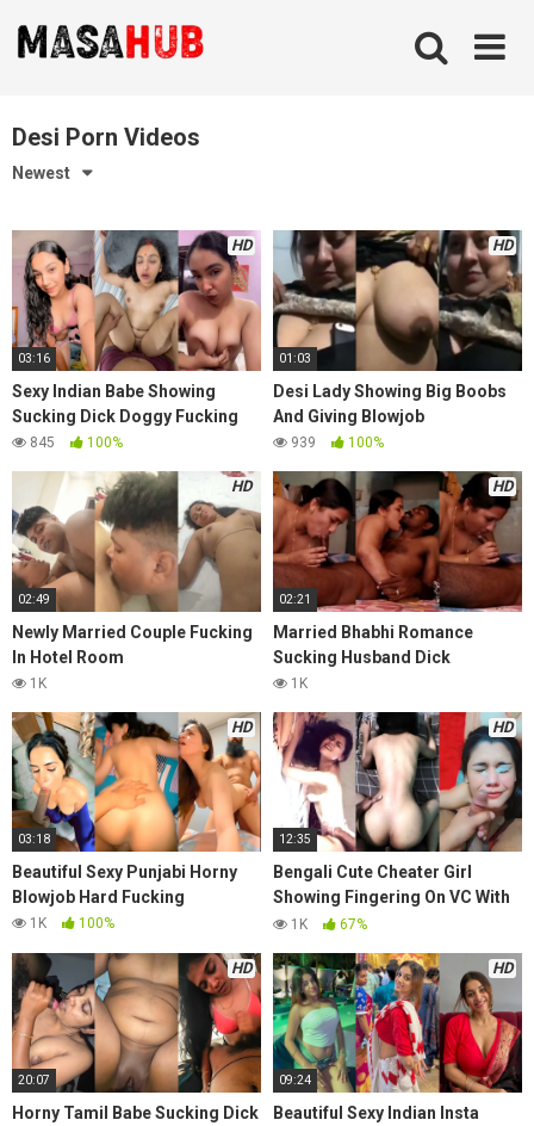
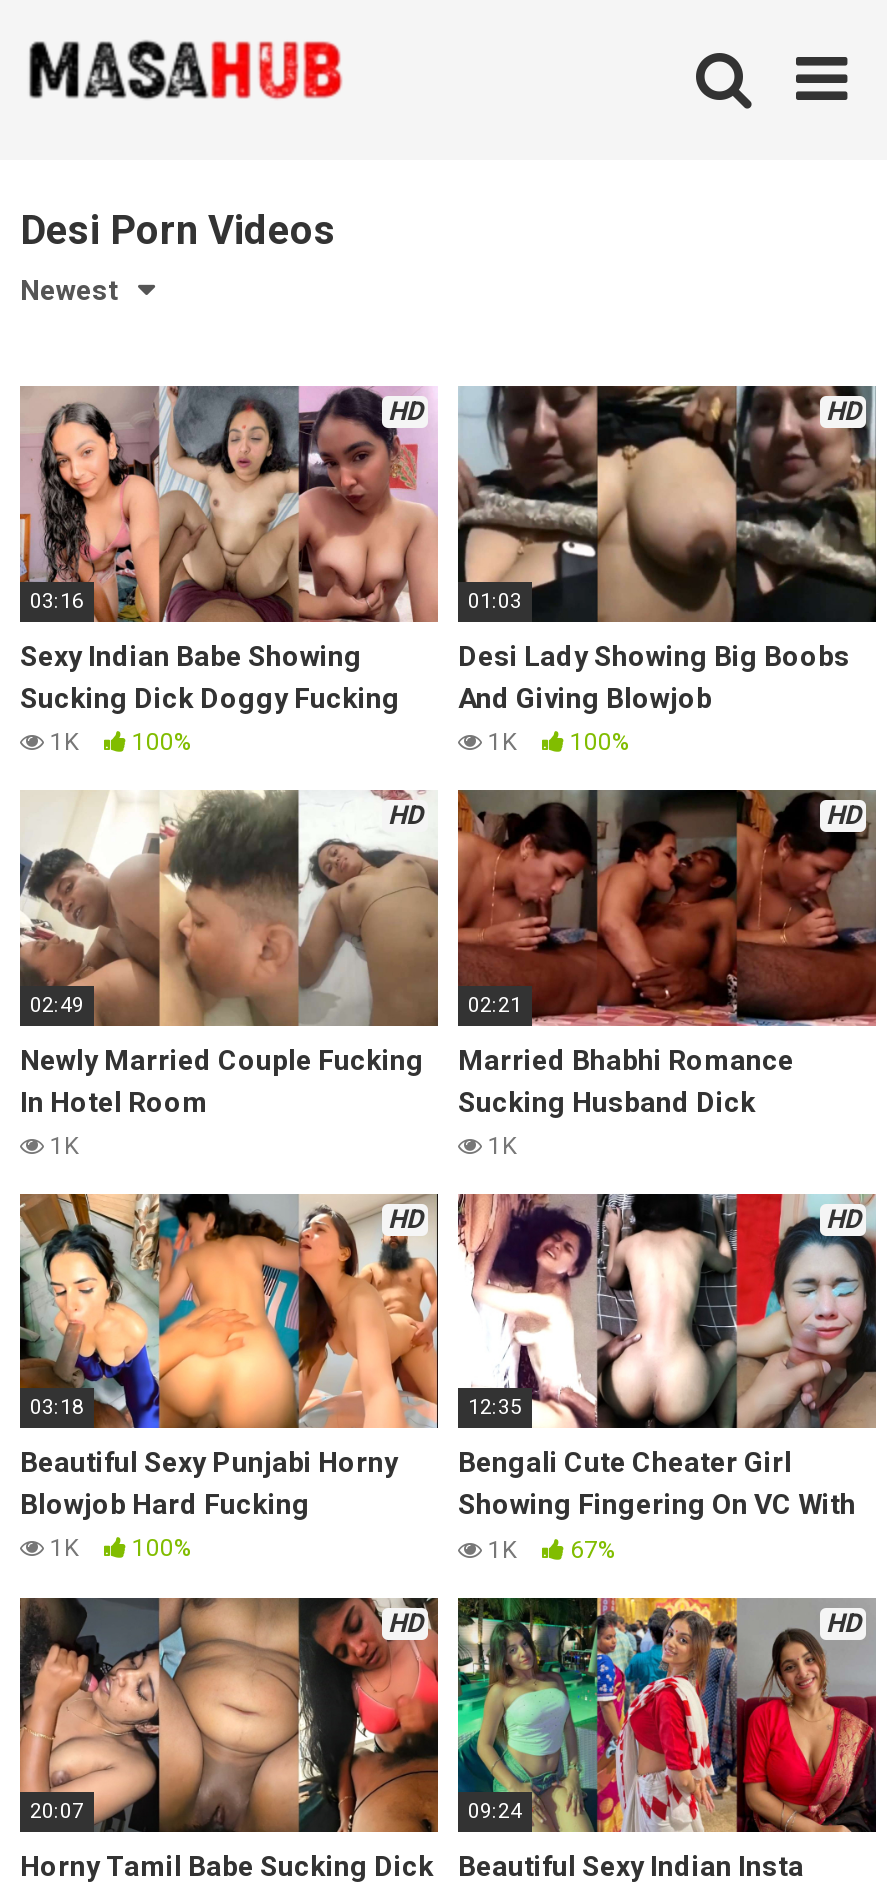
[26,434,123,450] 845 100% -> [44,727,192,755] 1K 100%
[287,434,384,450] 939 100% -> [482,727,630,755] 1K 100%

